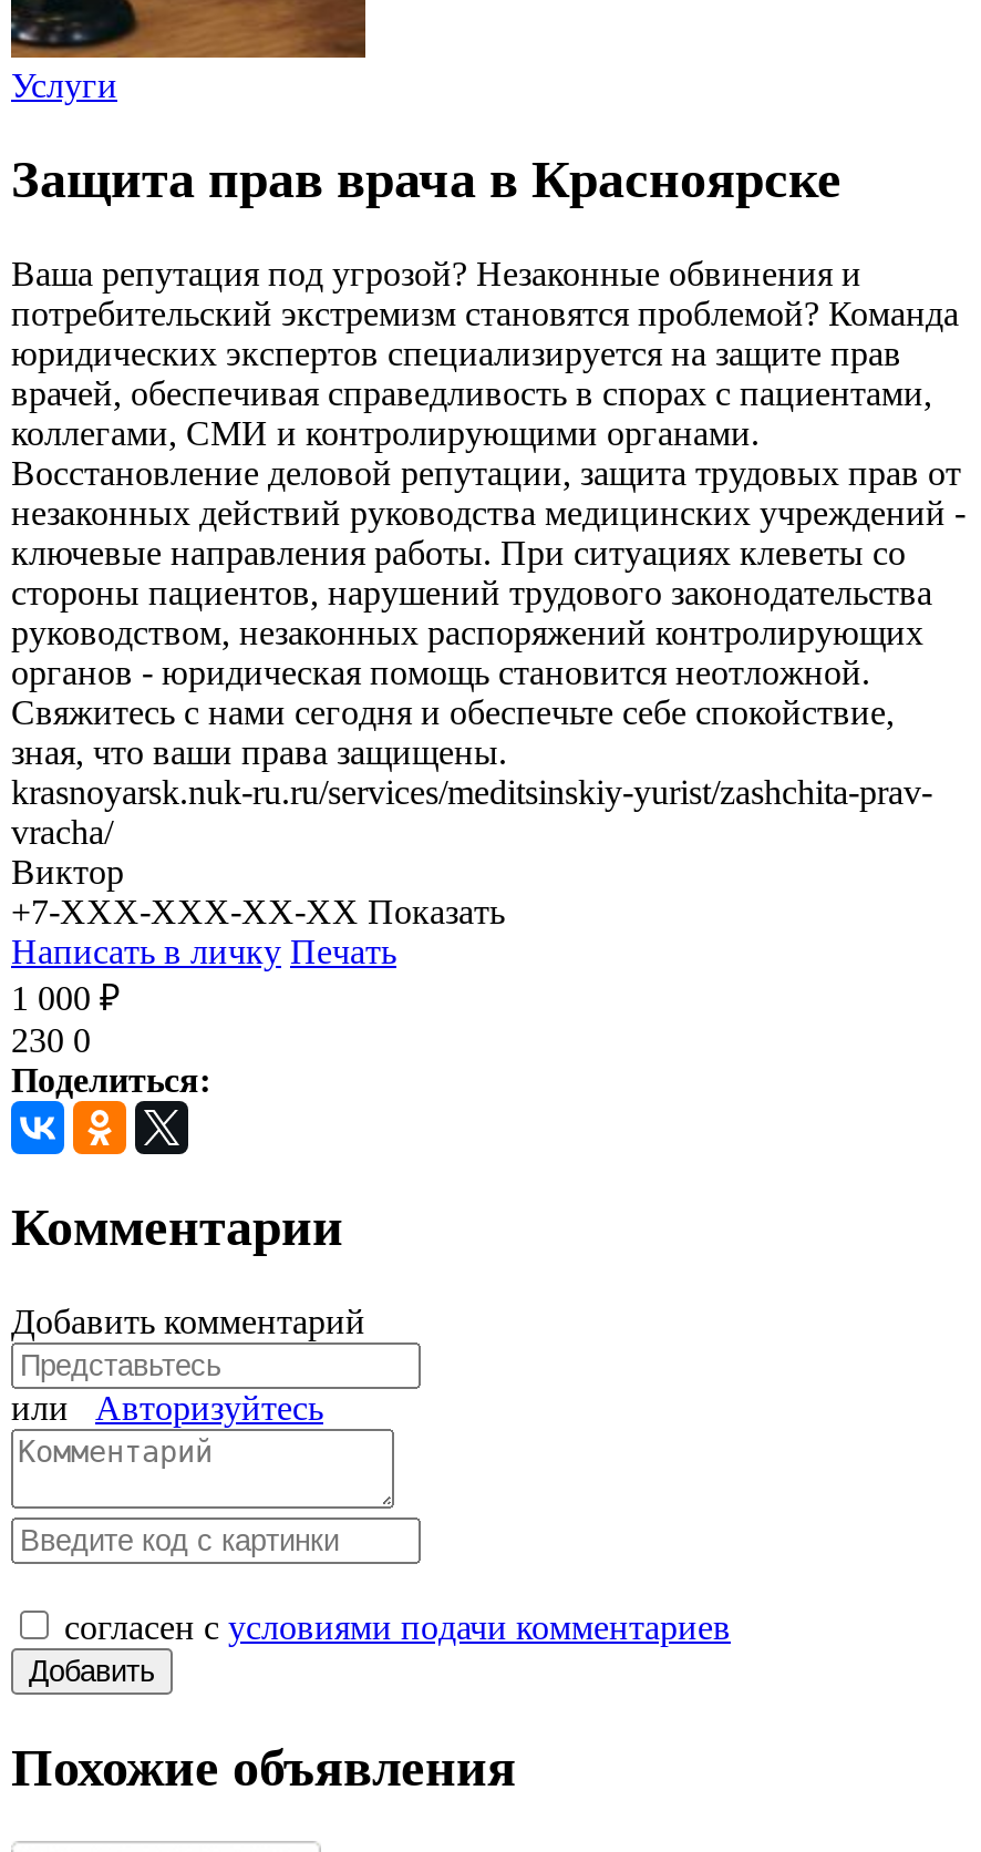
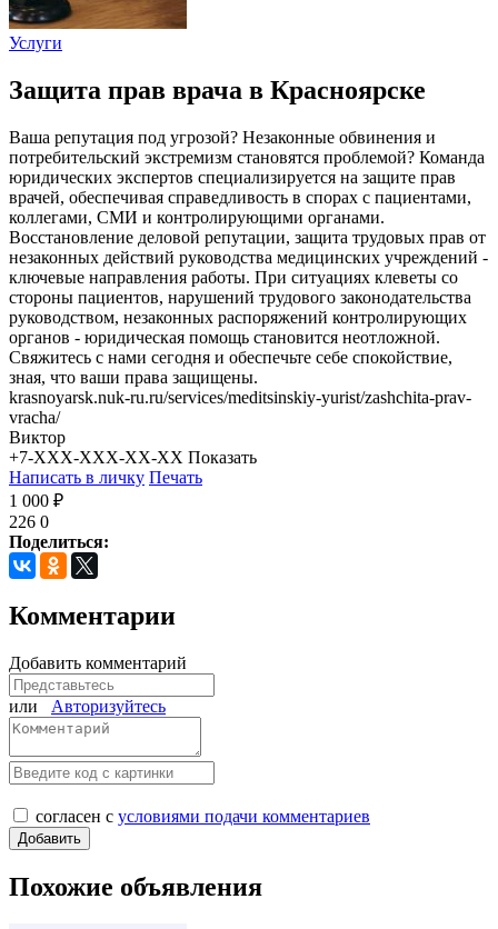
[11,1021,91,1058] 230 0 -> [9,512,49,531] 226 0

